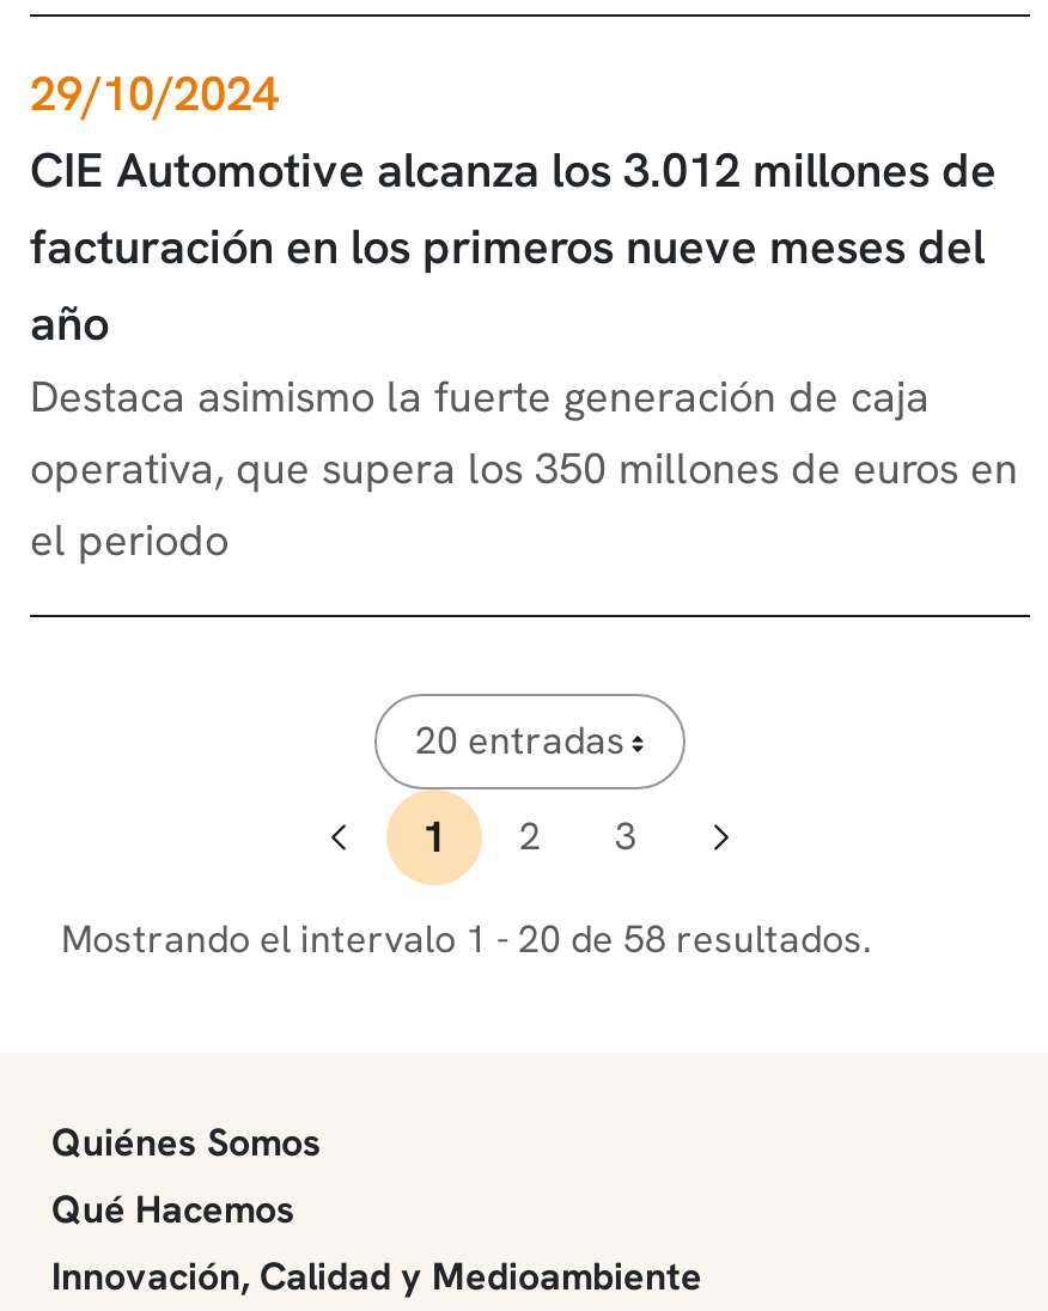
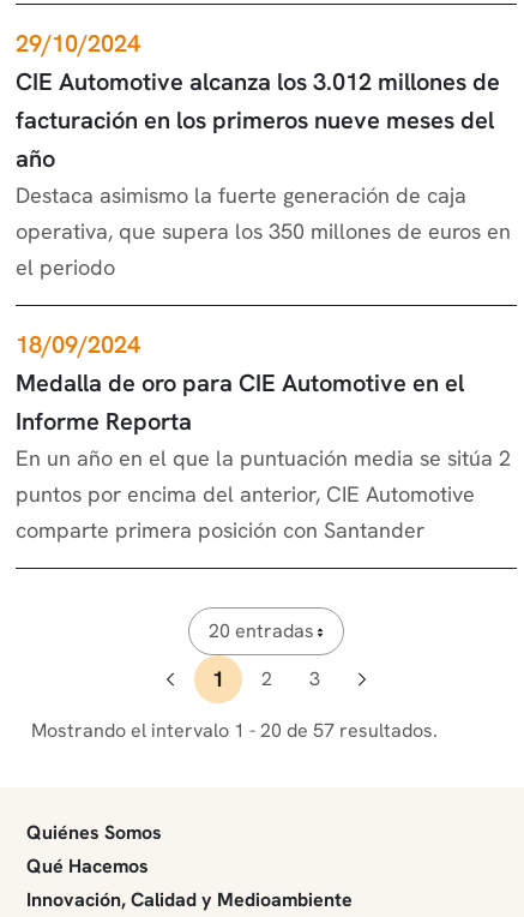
none -> [16,329,511,544] 18/09/2024 | Medalla de oro para CIE Automotive en el | Informe Reporta | En un año en el que la puntuación media se sitúa 2 | puntos por encima del anterior, CIE Automotive | comparte primera posición con Santander
[61,914,872,964] Mostrando el intervalo 1 - 20 de 58 resultados. -> [31,718,438,743] Mostrando el intervalo 1 - 20 de 57 resultados.

